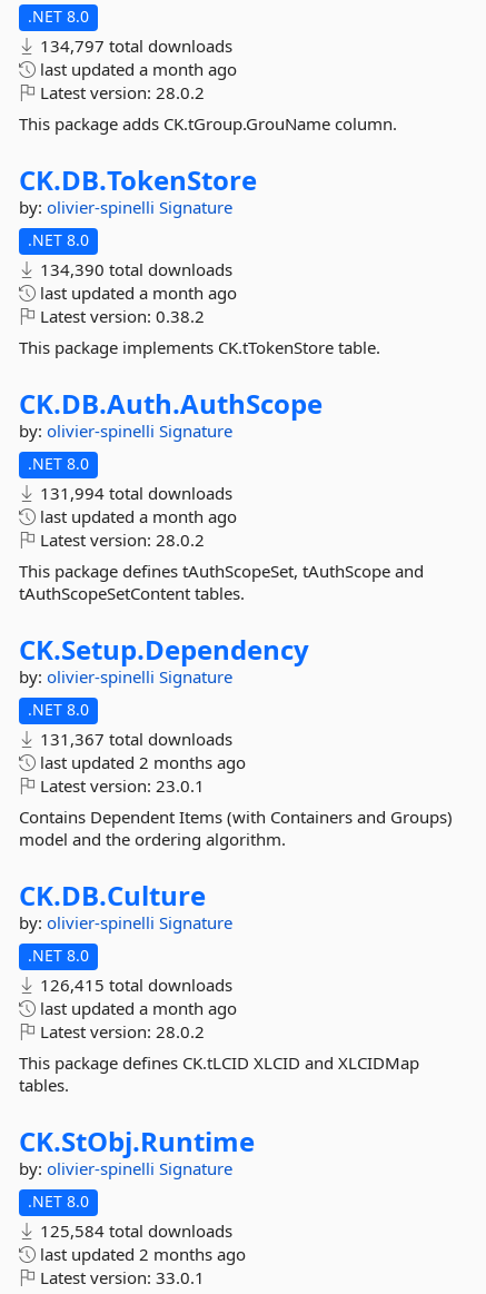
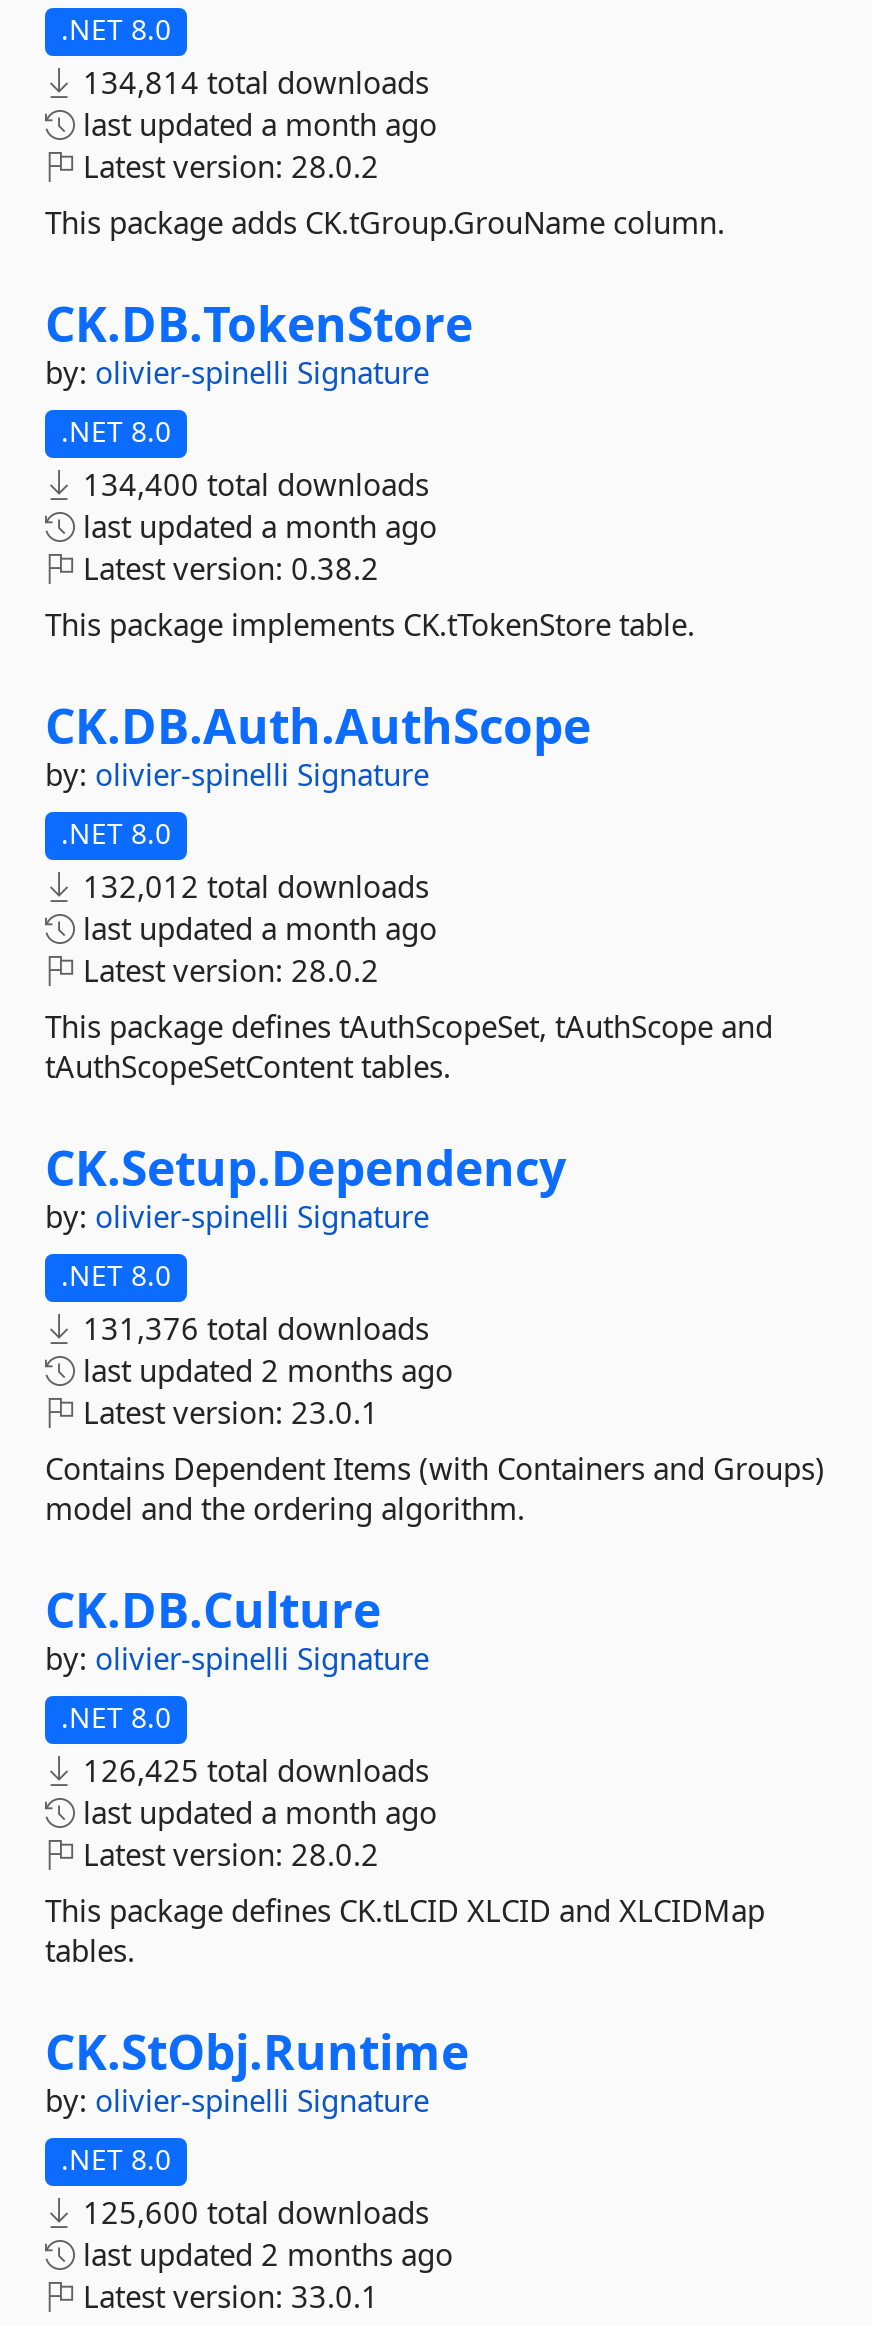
[36,35,232,57] 134,797 total downloads -> [75,63,429,103] 134,814 total downloads
[36,258,232,281] 134,390 total downloads -> [75,465,429,505] 134,400 total downloads
[36,482,232,504] 131,994 total downloads -> [75,867,429,907] 132,012 total downloads
[36,728,232,750] 131,367 total downloads -> [75,1309,429,1349] 131,376 total downloads
[36,974,232,996] 126,415 total downloads -> [75,1751,429,1791] 126,425 total downloads
[36,1220,232,1242] 125,584 total downloads -> [75,2193,429,2233] 125,600 total downloads

